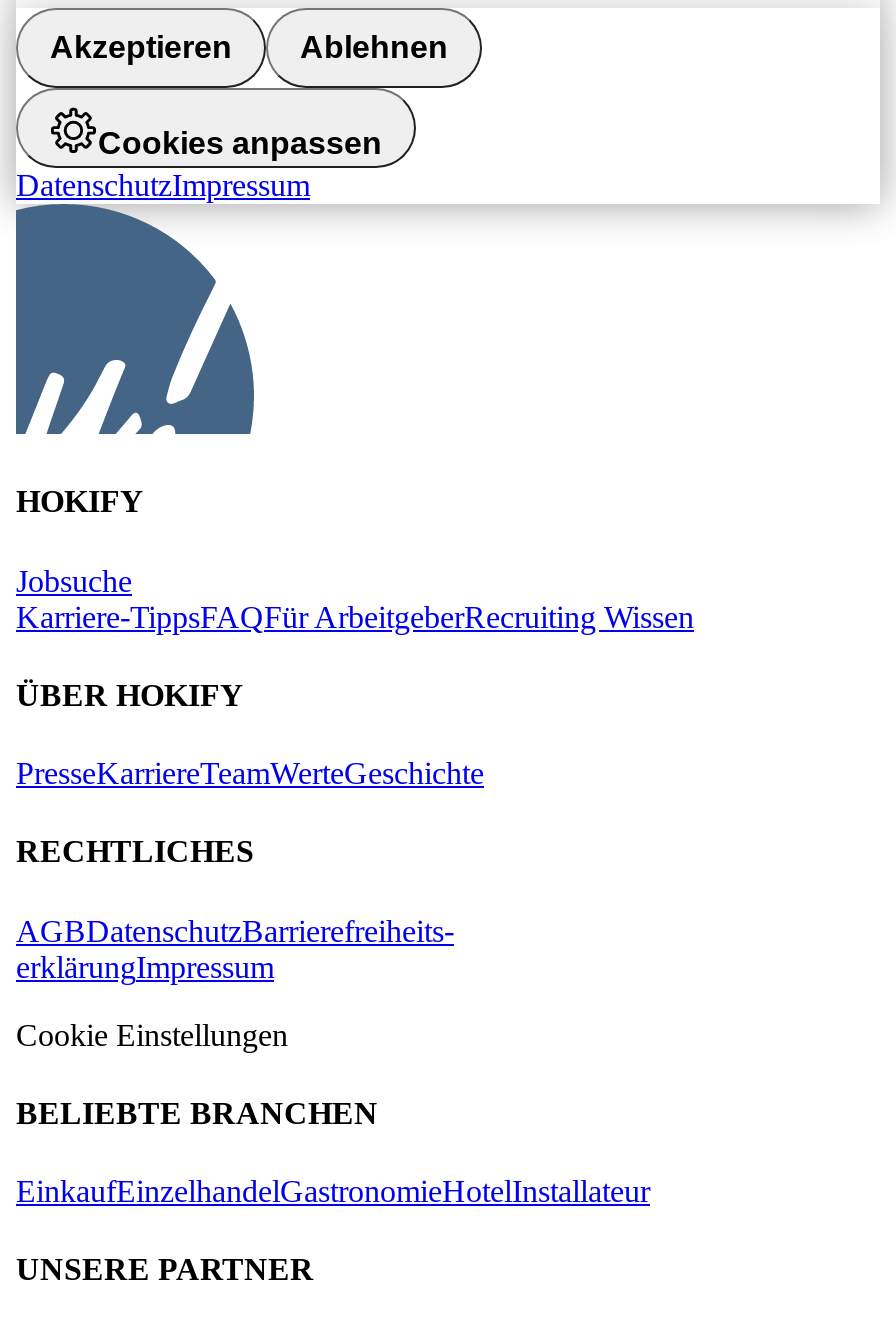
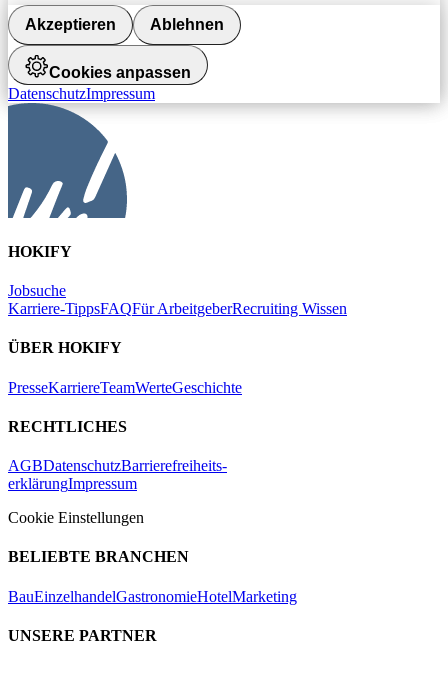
[16,1174,650,1208] EinkaufEinzelhandelGastronomieHotelInstallateur -> [8,588,297,605] BauEinzelhandelGastronomieHotelMarketing

